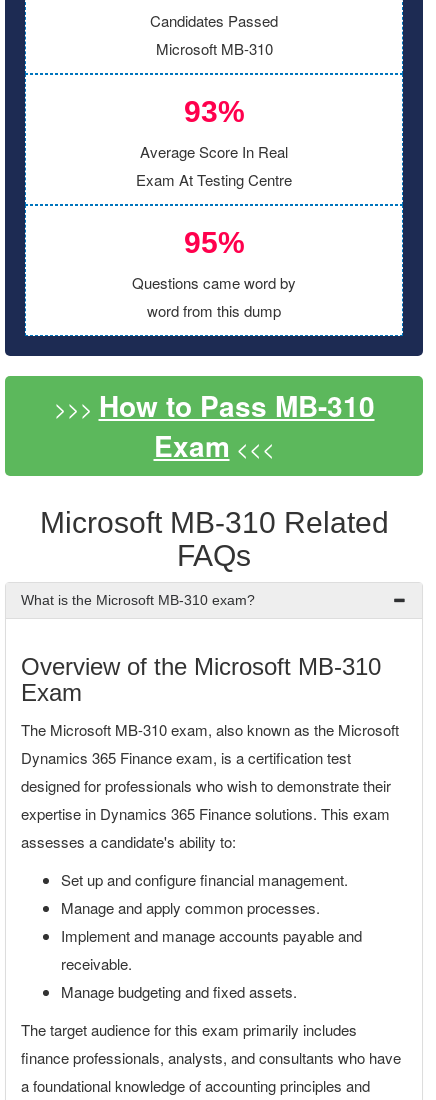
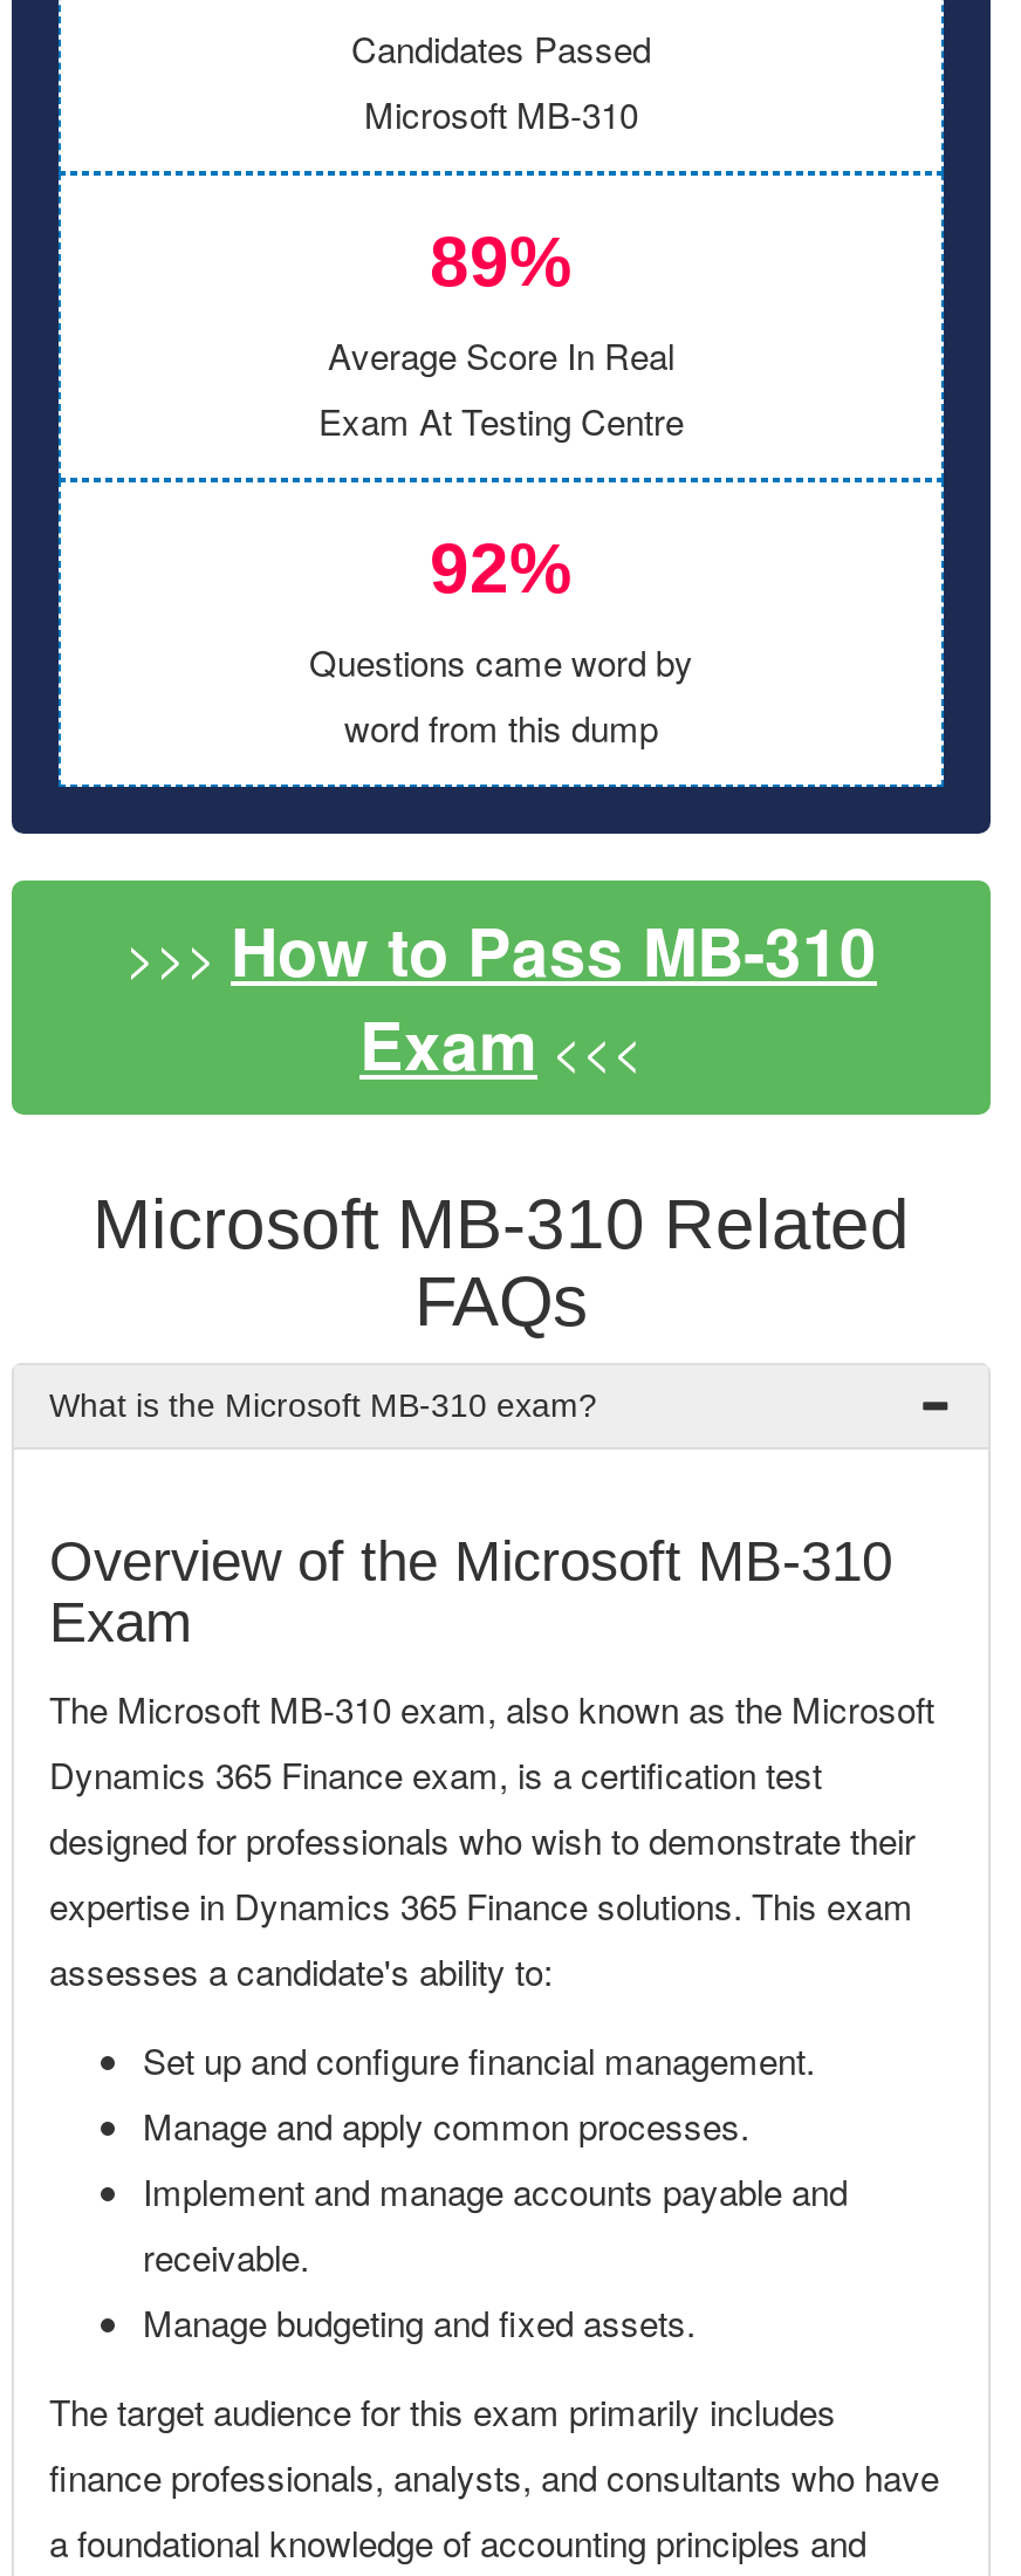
[183,95,244,128] 93% -> [430,222,573,300] 89%
[183,226,244,259] 95% -> [430,529,573,607] 92%

